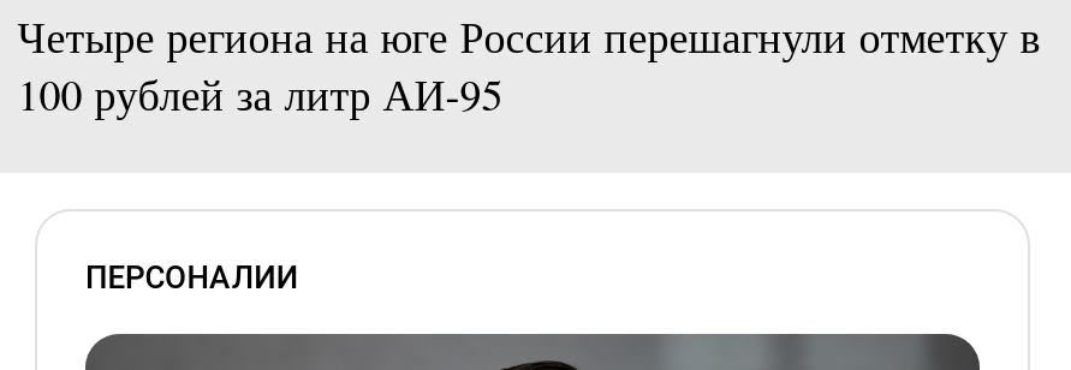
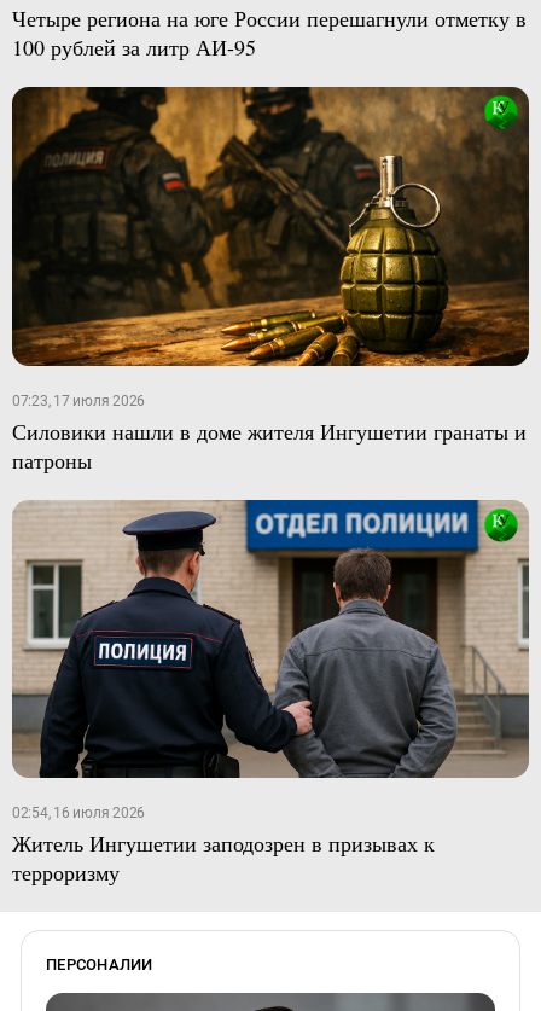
none -> [11,86,530,474] [image] | 07:23, 17 июля 2026 | Силовики нашли в доме жителя Ингушетии гранаты и | патроны
none -> [11,499,530,887] [image] | 02:54, 16 июля 2026 | Житель Ингушетии заподозрен в призывах к | терроризму

